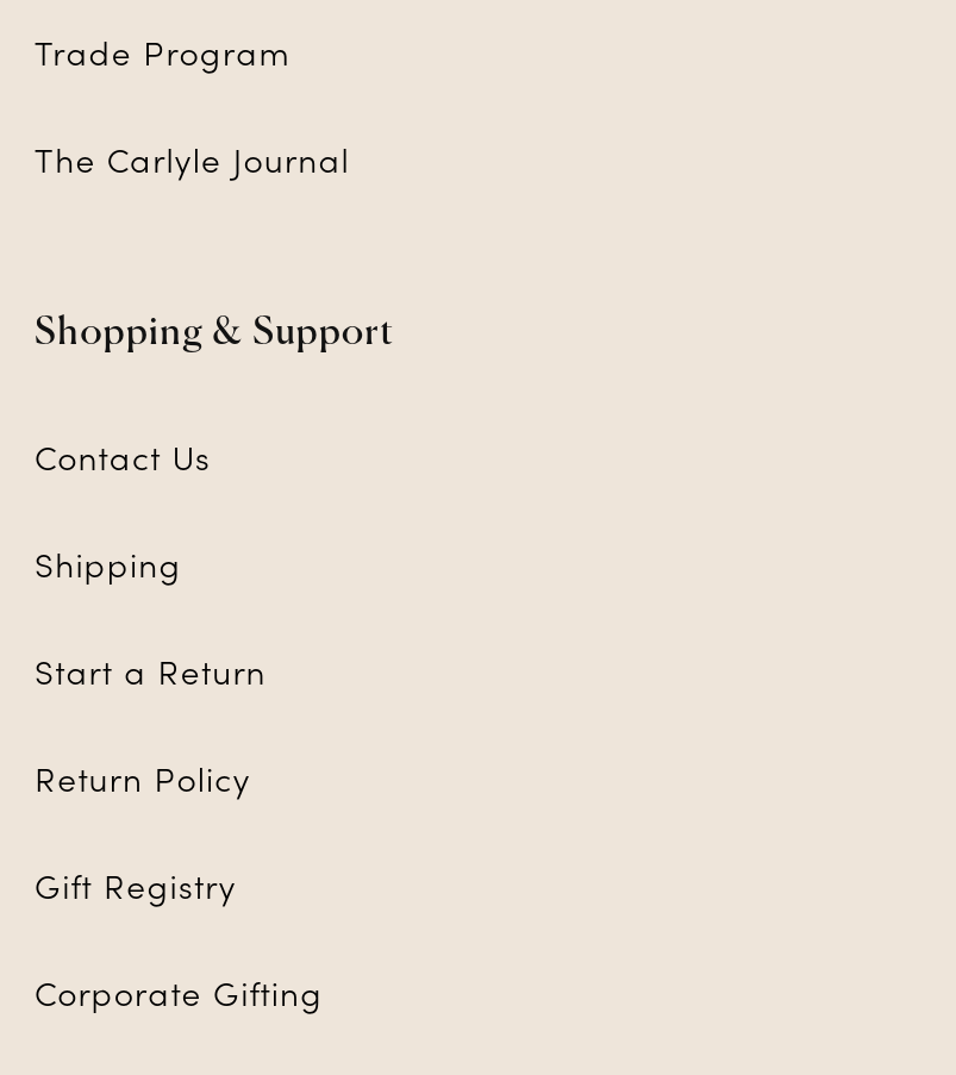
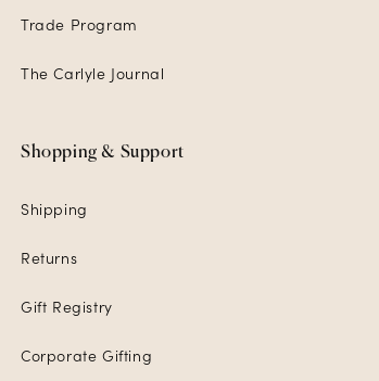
[35,437,211,480] Contact Us -> none
[35,651,266,801] Start a Return | Return Policy -> [21,249,77,268] Returns

